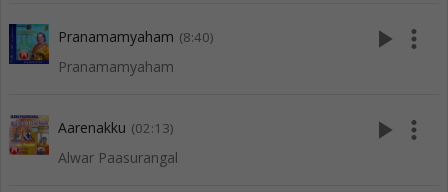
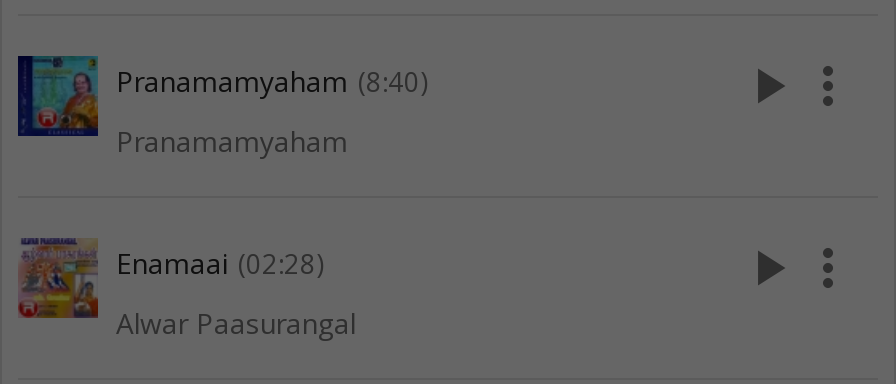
[58,118,174,137] Aarenakku (02:13) -> [116,245,324,283] Enamaai (02:28)

